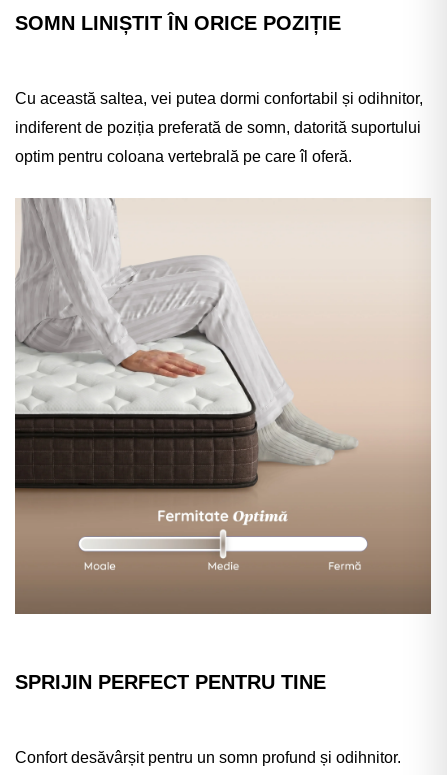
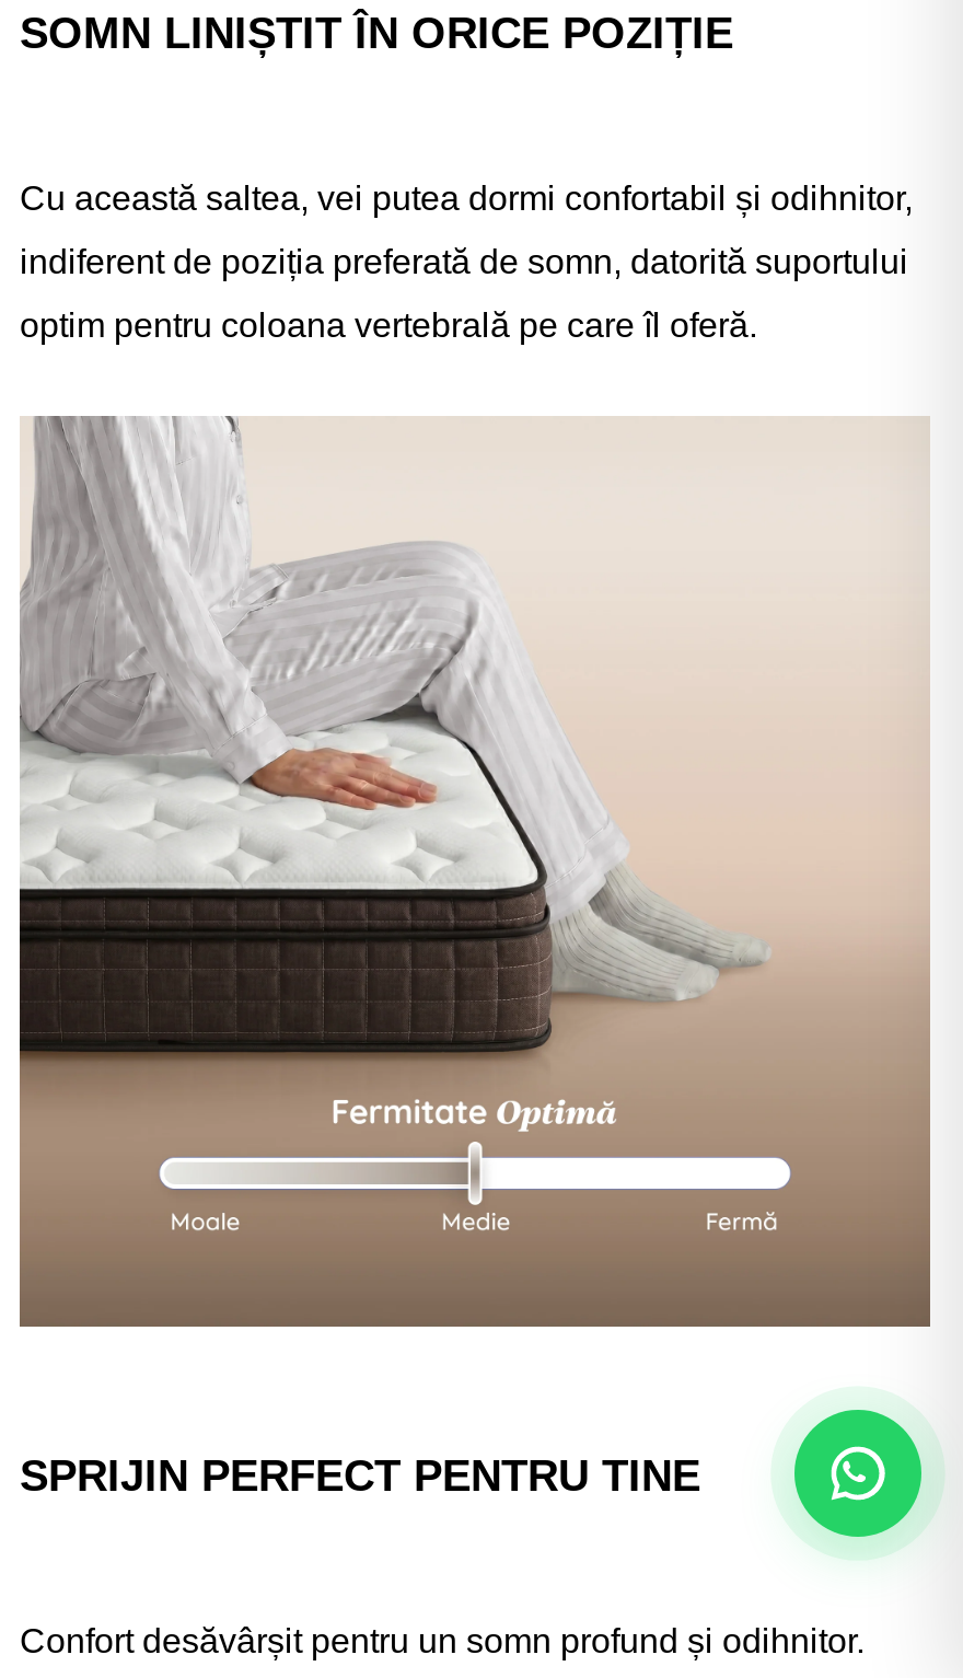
none -> [775,1403,941,1561] [image]

